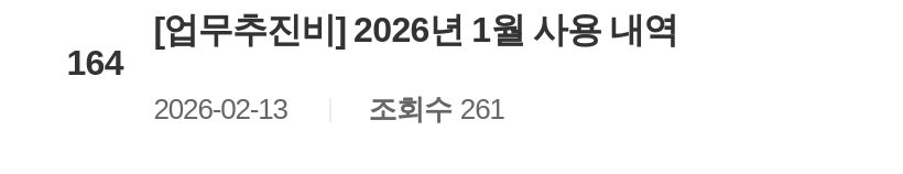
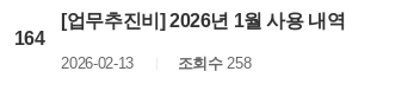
[368,93,504,126] 조회수 261 -> [177,54,251,72] 조회수 258

